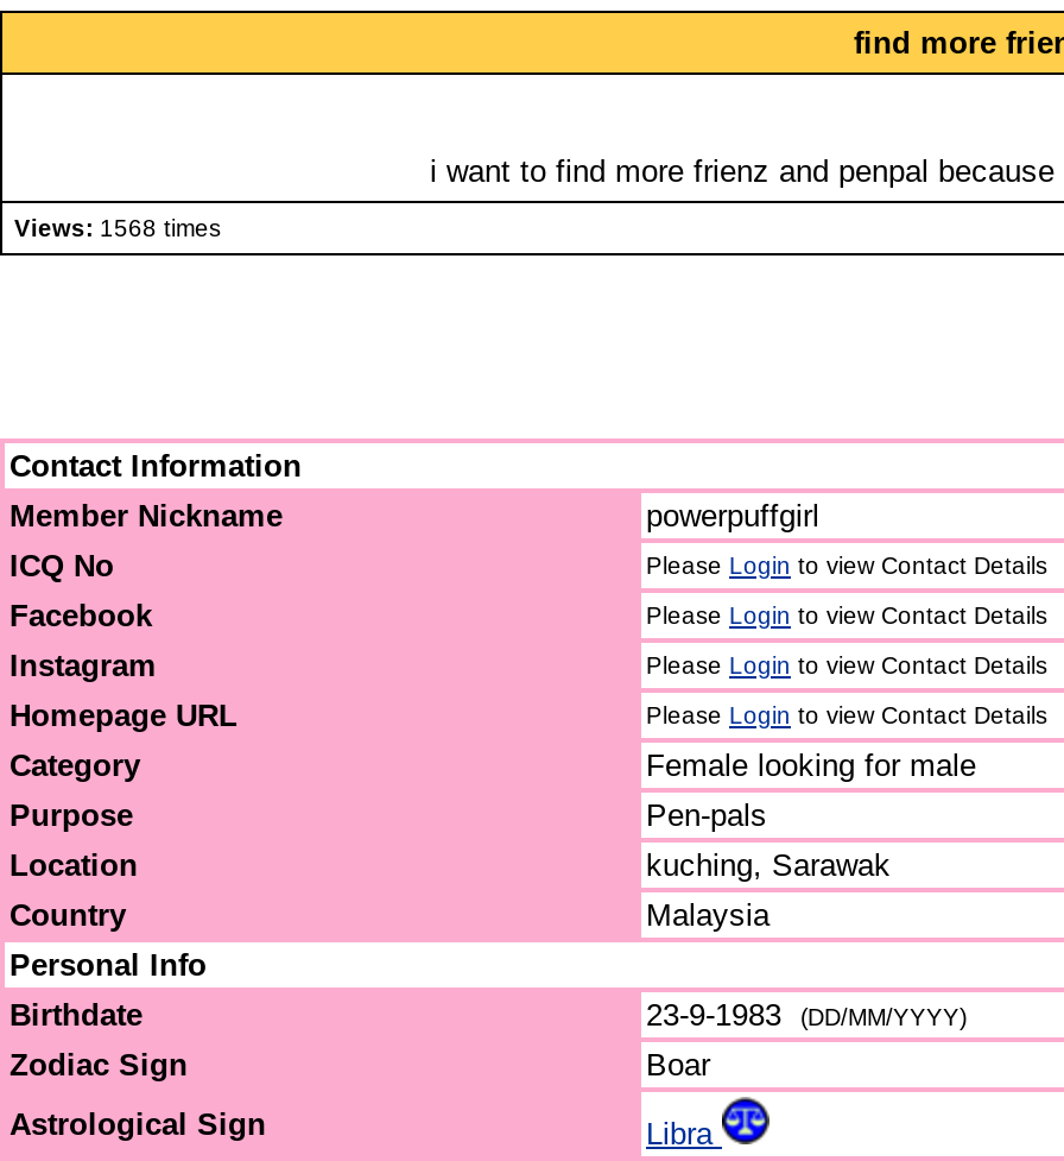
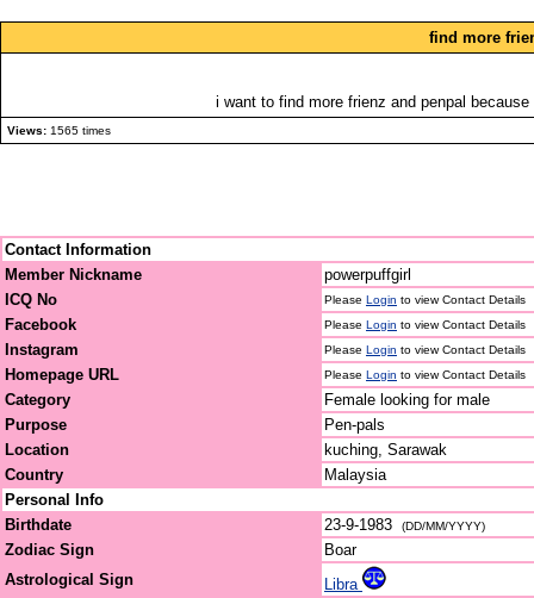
[14,215,221,241] Views: 1568 times -> [7,124,111,137] Views: 1565 times

